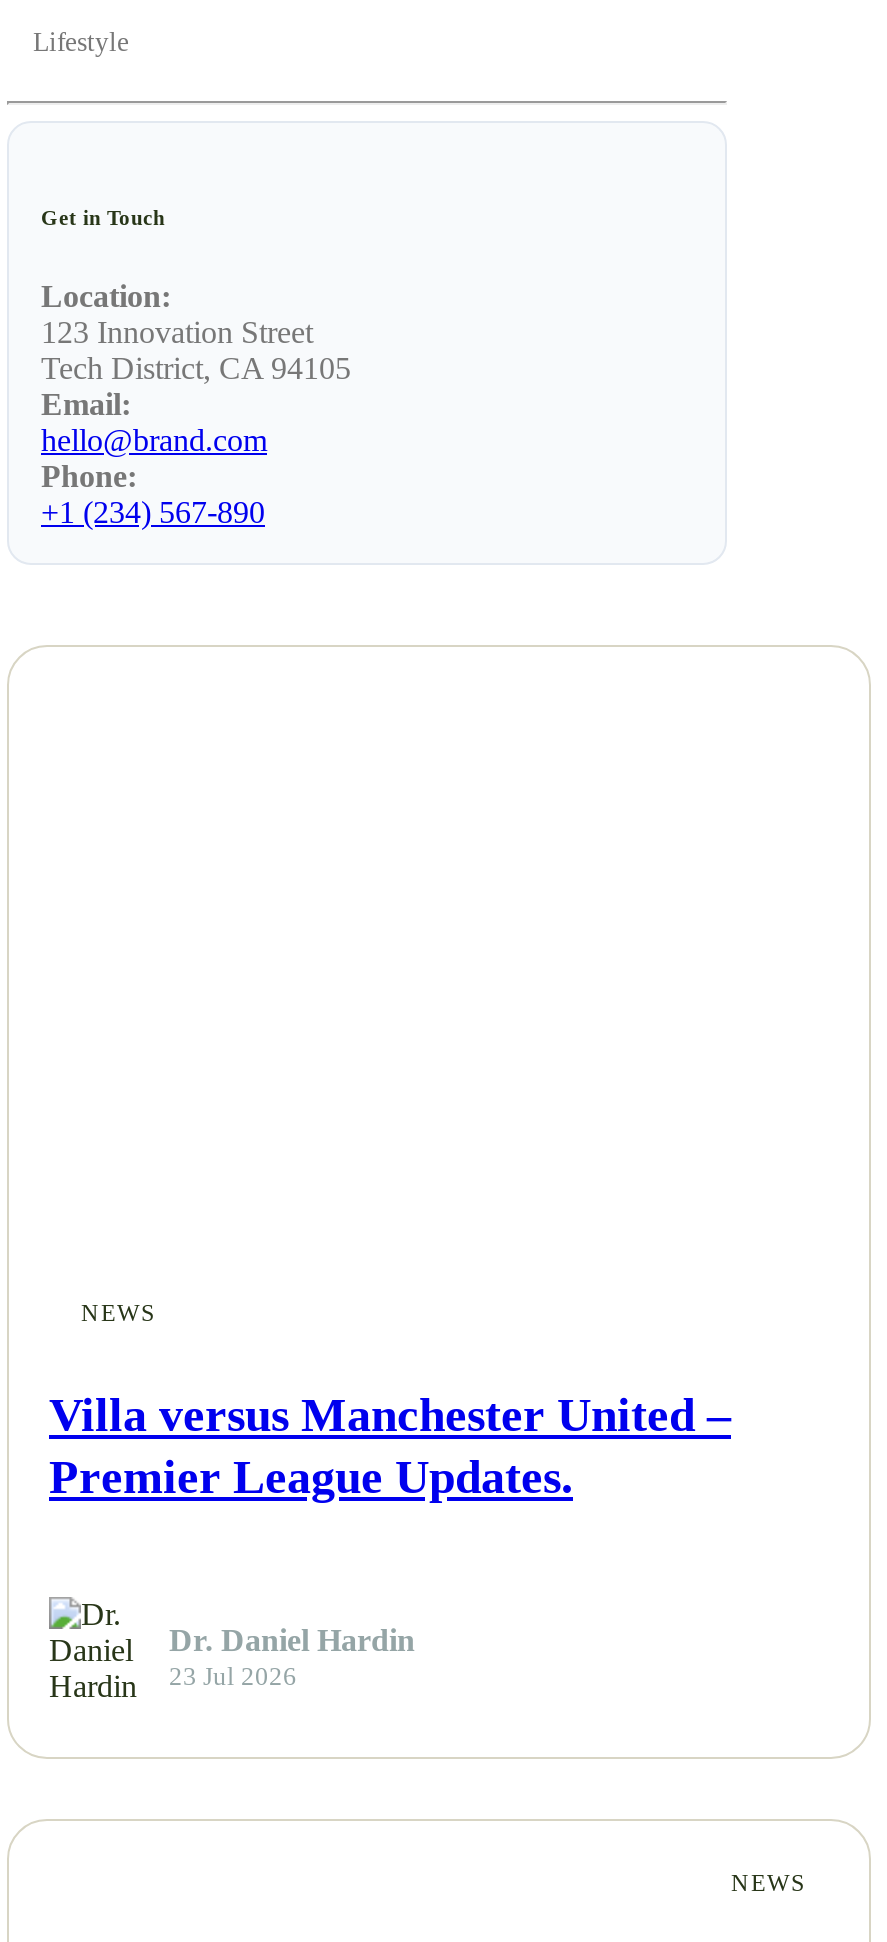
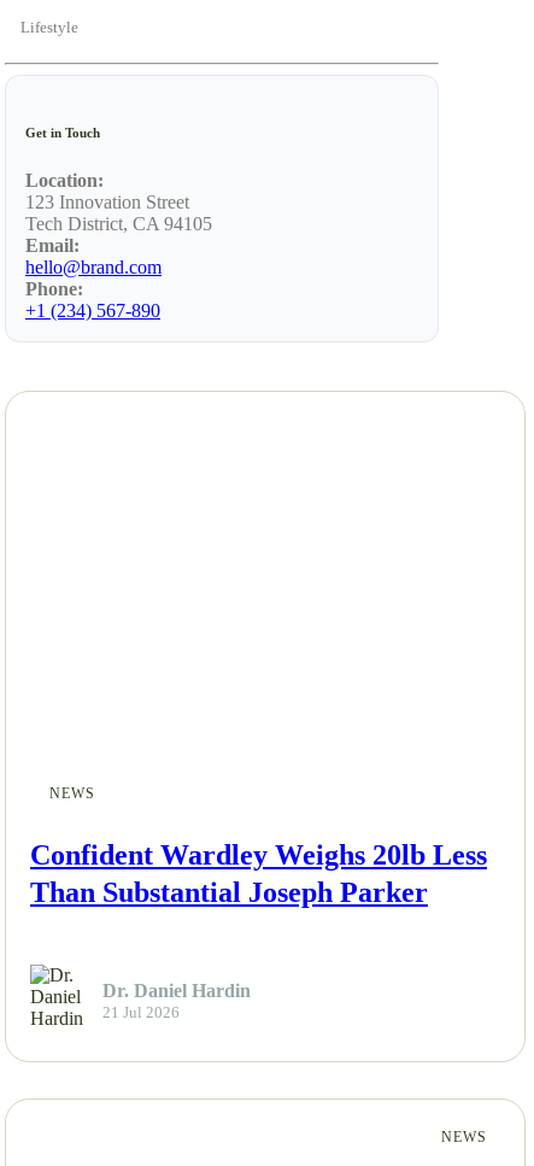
[49,1389,731,1503] Villa versus Manchester United – | Premier League Updates. -> [30,839,487,908] Confident Wardley Weighs 20lb Less | Than Substantial Joseph Parker
[169,1662,297,1690] 23 Jul 2026 -> [102,1004,180,1021] 21 Jul 2026

